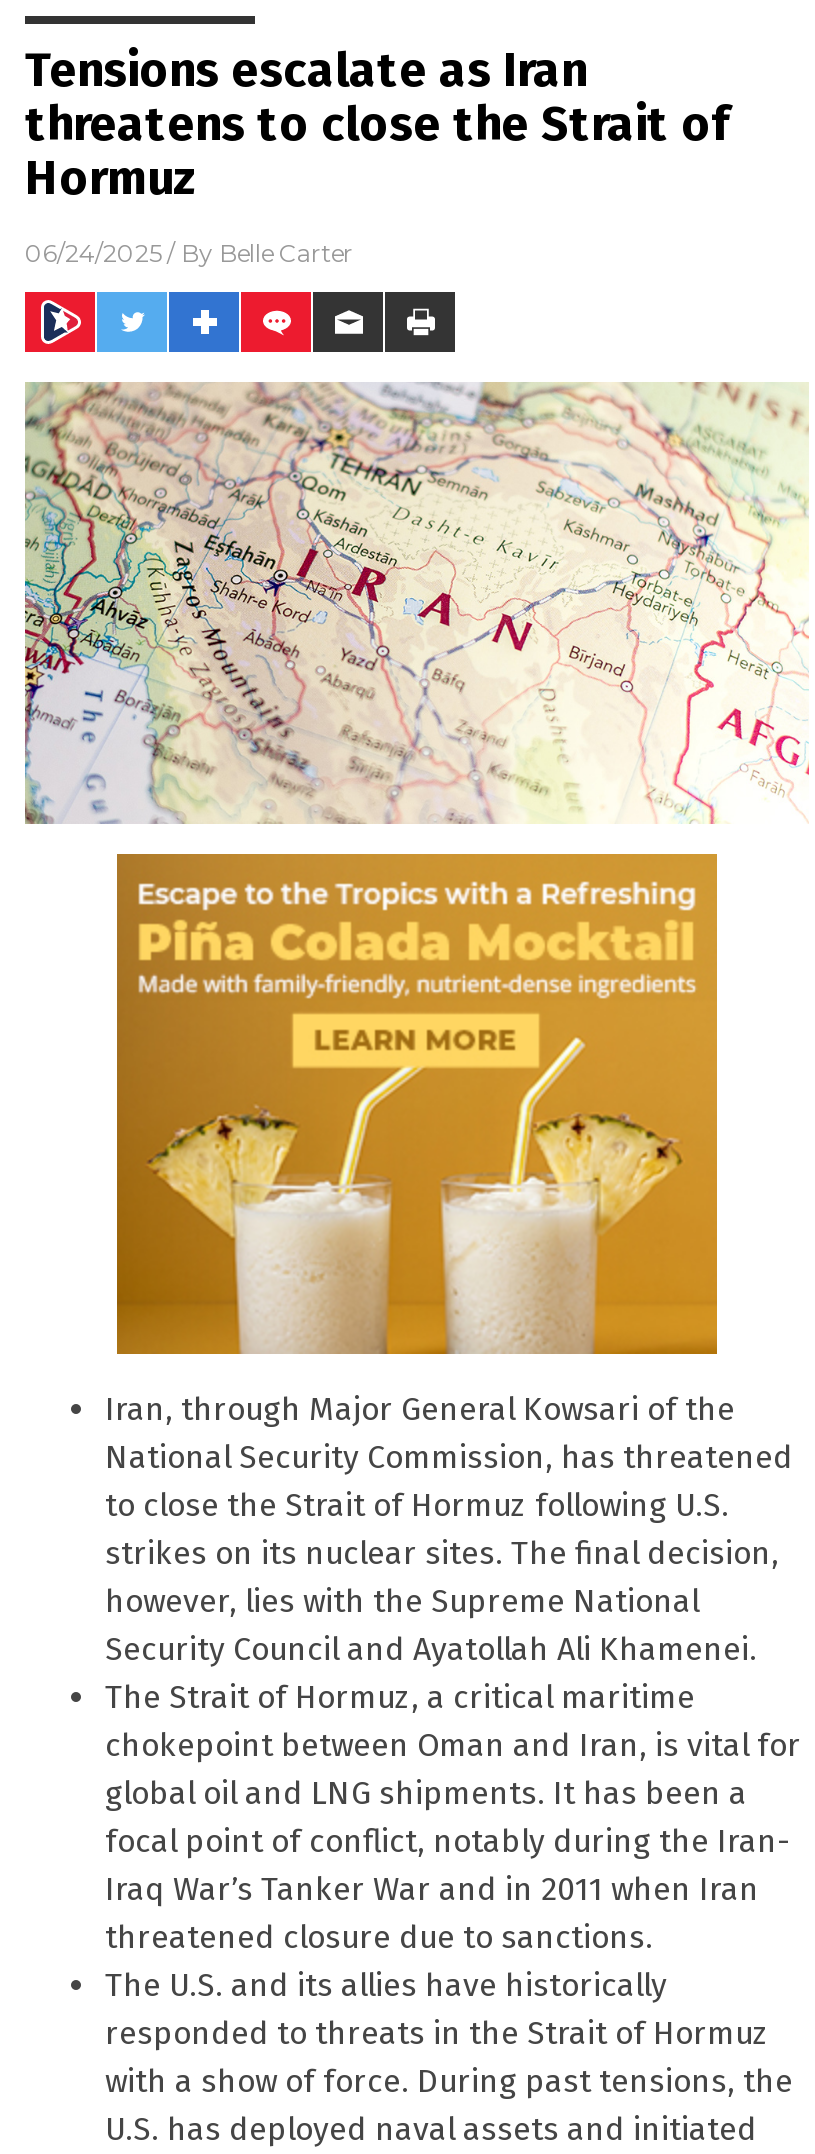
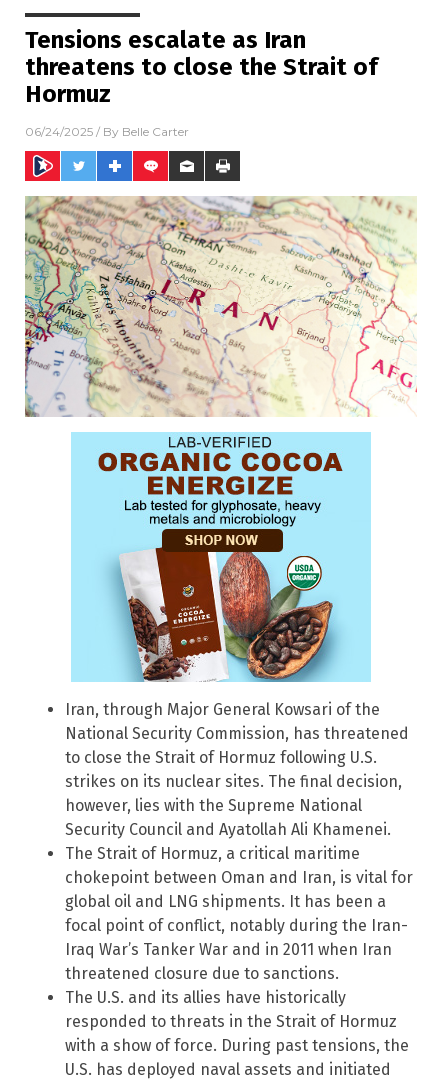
[115,852,719,1356] [image] -> [71,432,371,683] [image]

